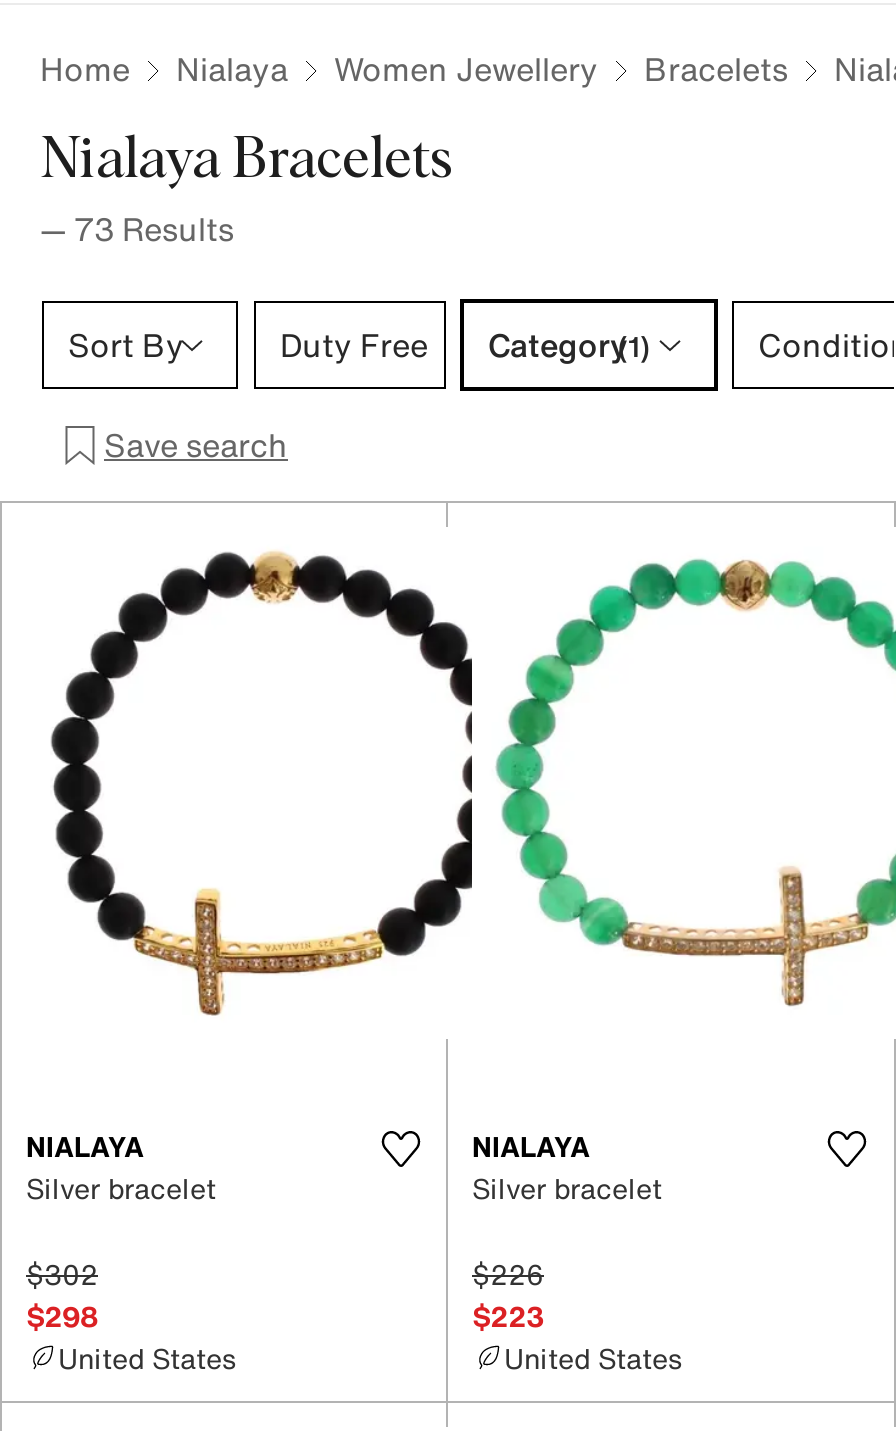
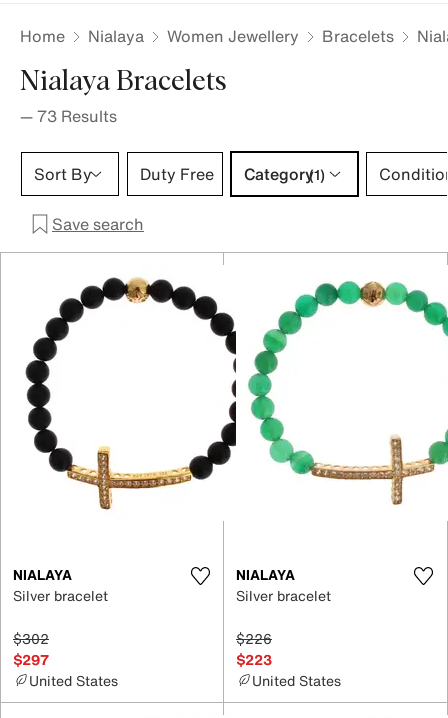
[26,1295,98,1337] $298 -> [13,649,49,670] $297

